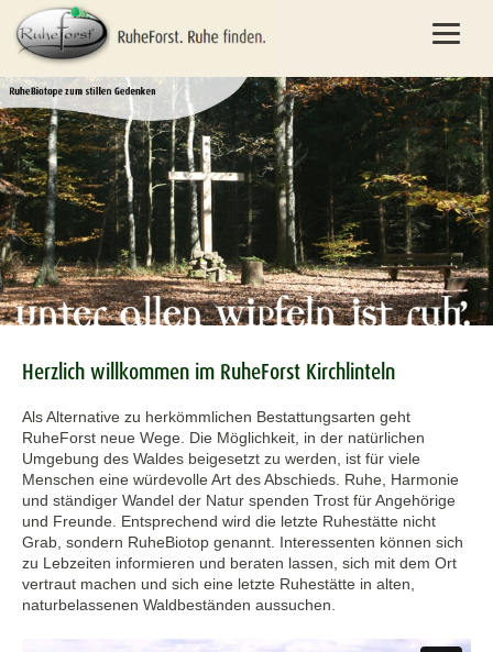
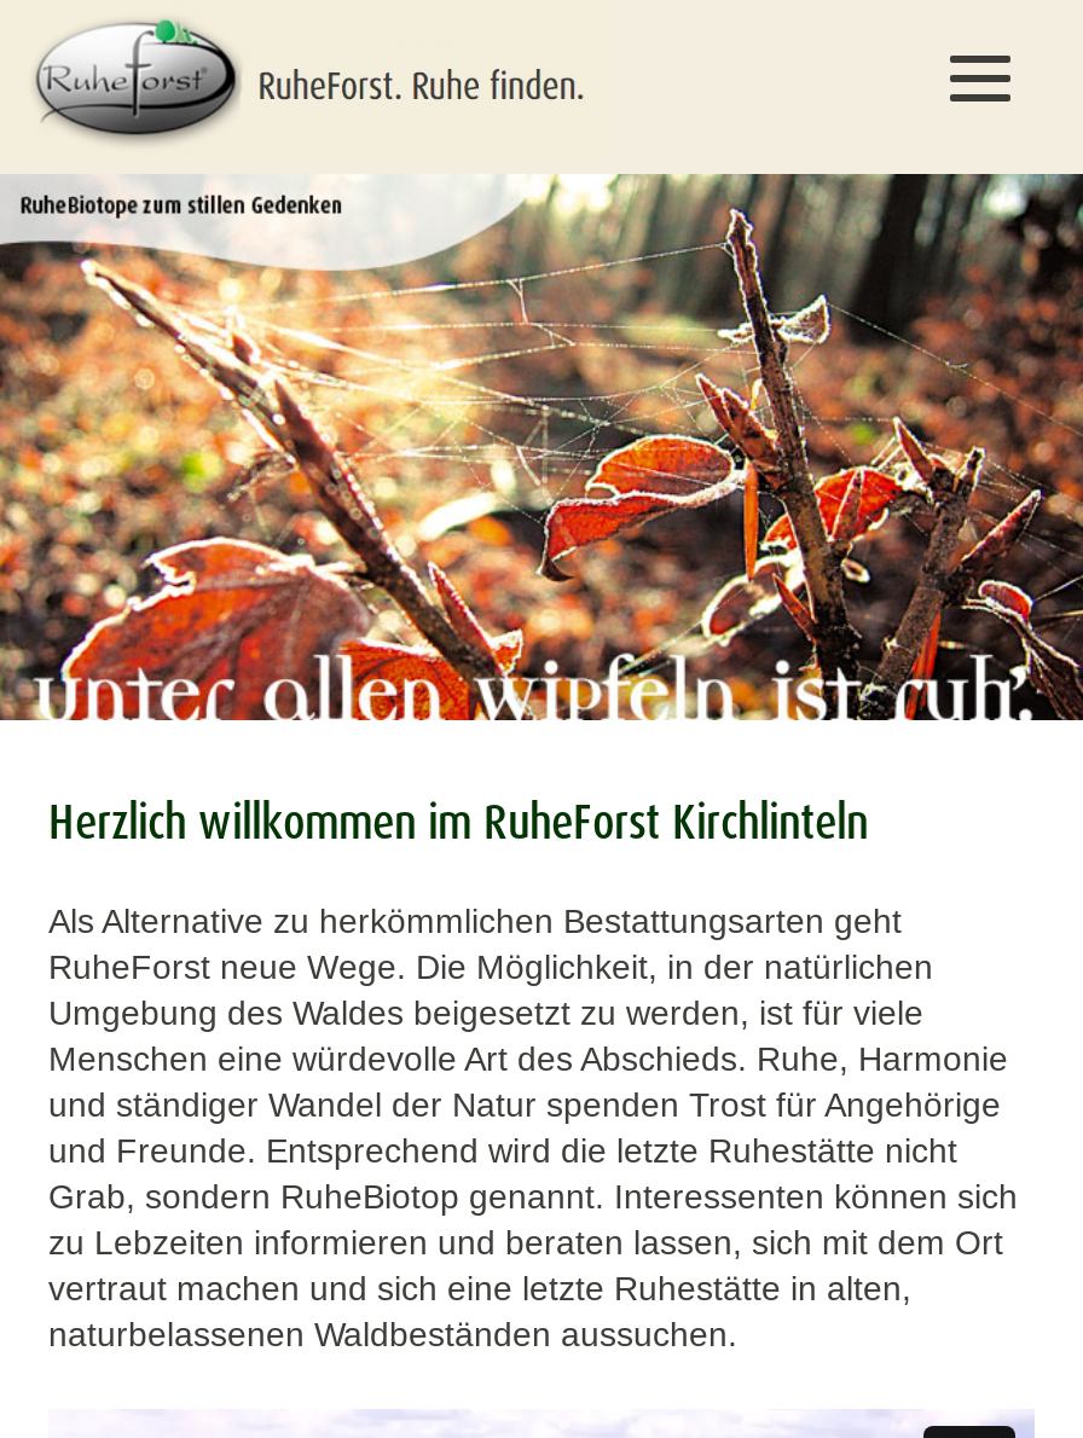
[3,76,490,327] [image] -> [7,174,1076,723] [image]

